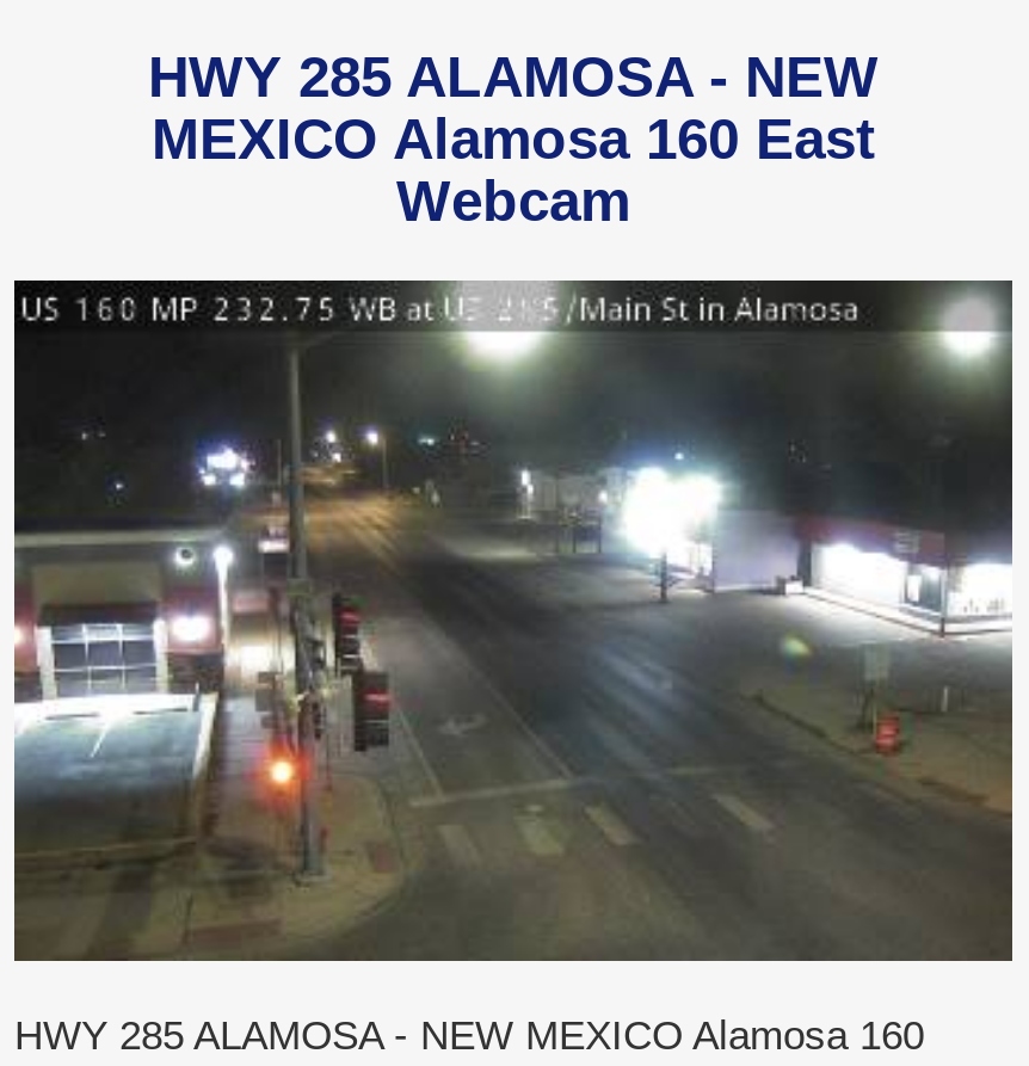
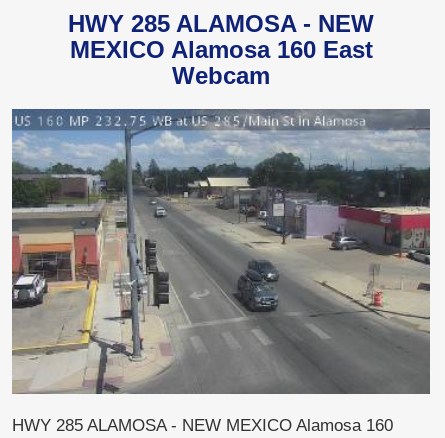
[12,278,1012,961] [image] -> [11,108,431,395] [image]

